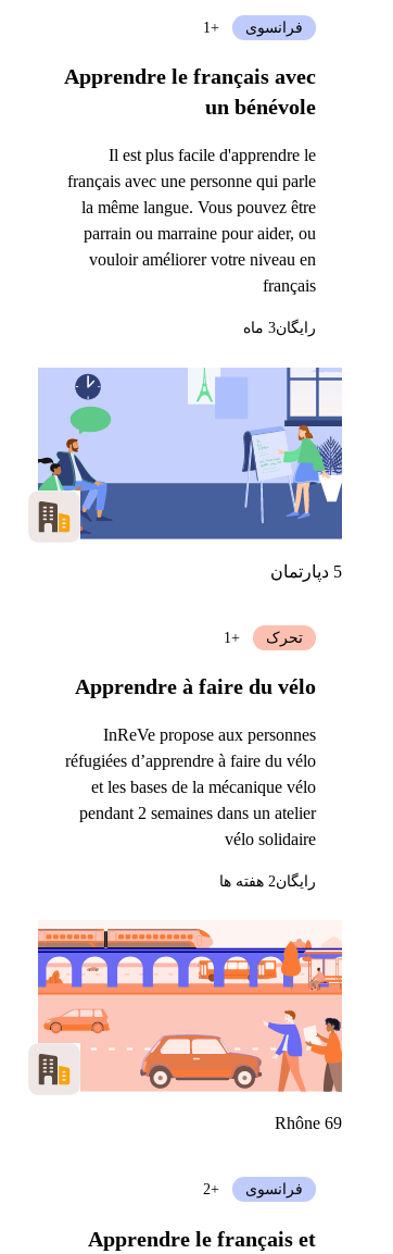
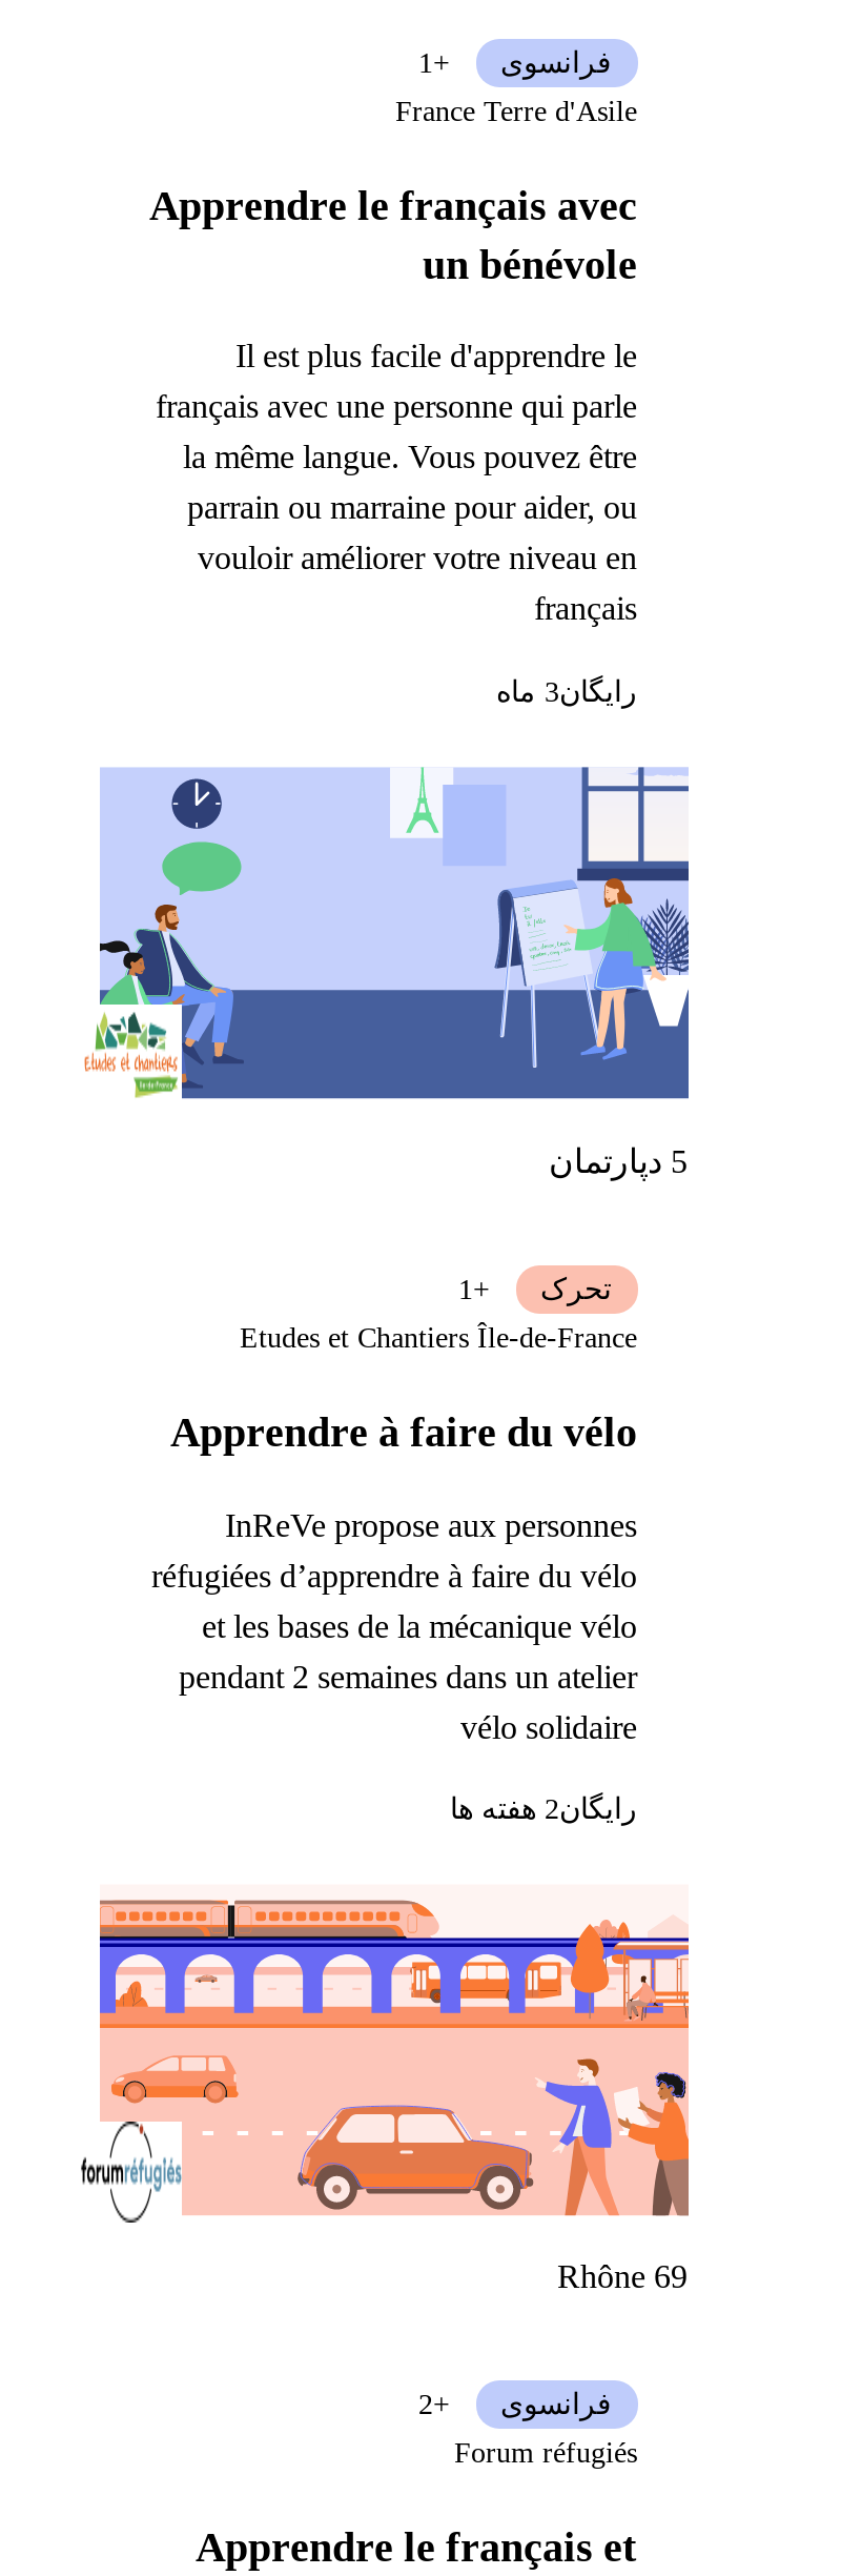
none -> [395,96,637,127] France Terre d'Asile
[29,492,79,542] [image] -> [83,1007,178,1101] [image]
none -> [240,1323,637,1354] Etudes et Chantiers Île-de-France
[28,1043,80,1095] [image] -> [79,2119,184,2225] [image]
none -> [454,2438,637,2470] Forum réfugiés

